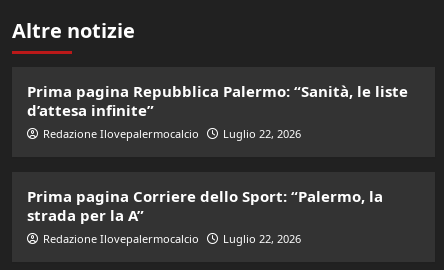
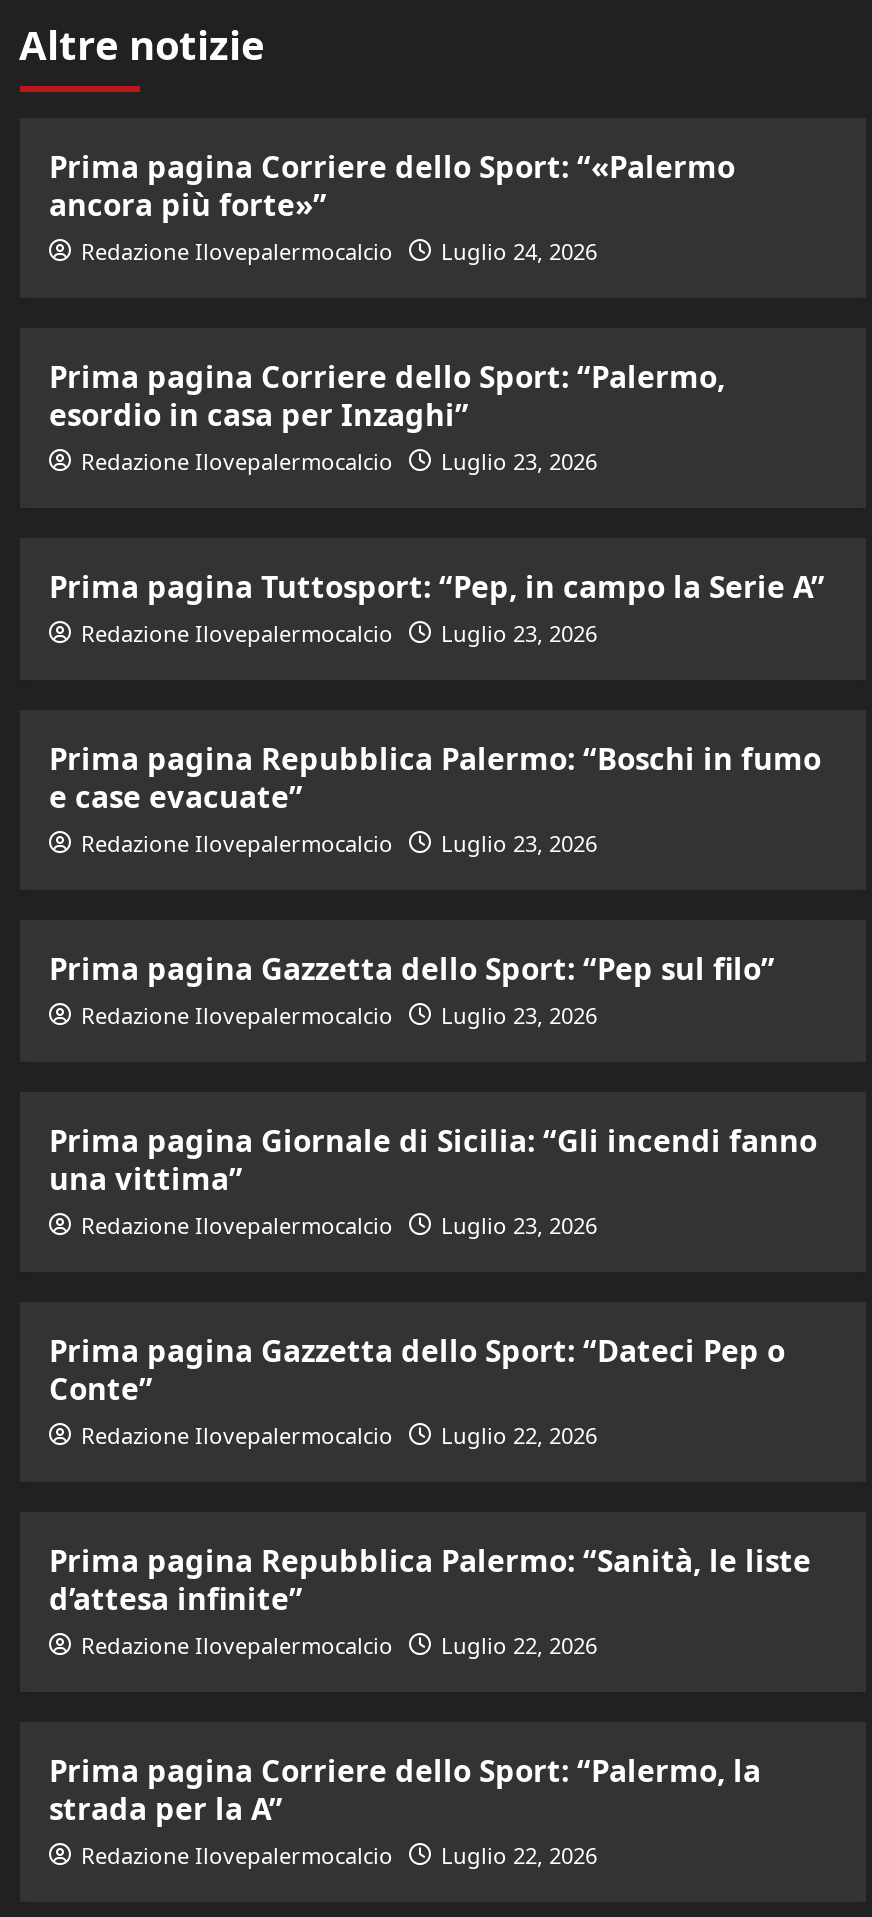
none -> [49,147,825,1451] Prima pagina Corriere dello Sport: “«Palermo | ancora più forte»” | Redazione Ilovepalermocalcio | Luglio 24, 2026 | Prima pagina Corriere dello Sport: “Palermo, | esordio in casa per Inzaghi” | Redazione Ilovepalermocalcio | Luglio 23, 2026 | Prima pagina Tuttosport: “Pep, in campo la Serie A” | Redazione Ilovepalermocalcio | Luglio 23, 2026 | Prima pagina Repubblica Palermo: “Boschi in fumo | e case evacuate” | Redazione Ilovepalermocalcio | Luglio 23, 2026 | Prima pagina Gazzetta dello Sport: “Pep sul filo” | Redazione Ilovepalermocalcio | Luglio 23, 2026 | Prima pagina Giornale di Sicilia: “Gli incendi fanno | una vittima” | Redazione Ilovepalermocalcio | Luglio 23, 2026 | Prima pagina Gazzetta dello Sport: “Dateci Pep o | Conte” | Redazione Ilovepalermocalcio | Luglio 22, 2026

